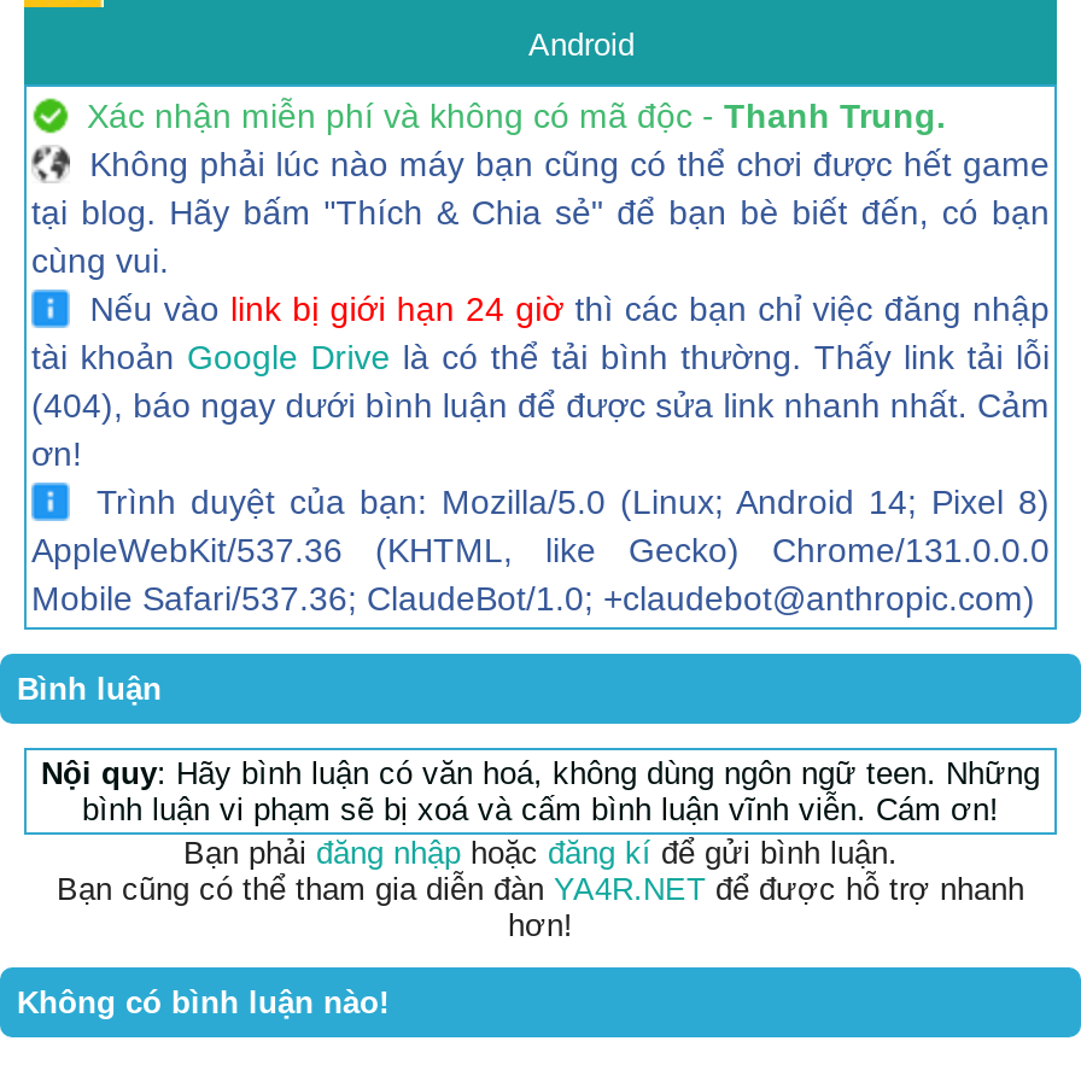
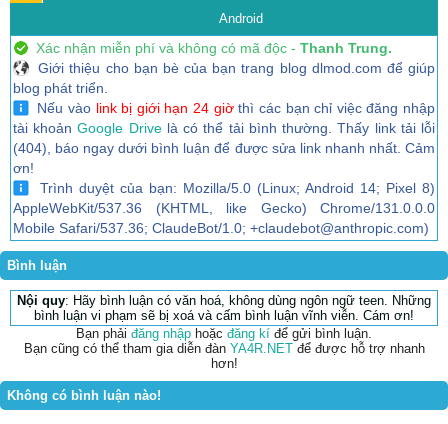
[31,146,1050,281] Không phải lúc nào máy bạn cũng có thể chơi được hết game | tại blog. Hãy bấm "Thích & Chia sẻ" để bạn bè biết đến, có bạn | cùng vui. -> [13,60,435,96] Giới thiệu cho bạn bè của bạn trang blog dlmod.com để giúp | blog phát triển.

